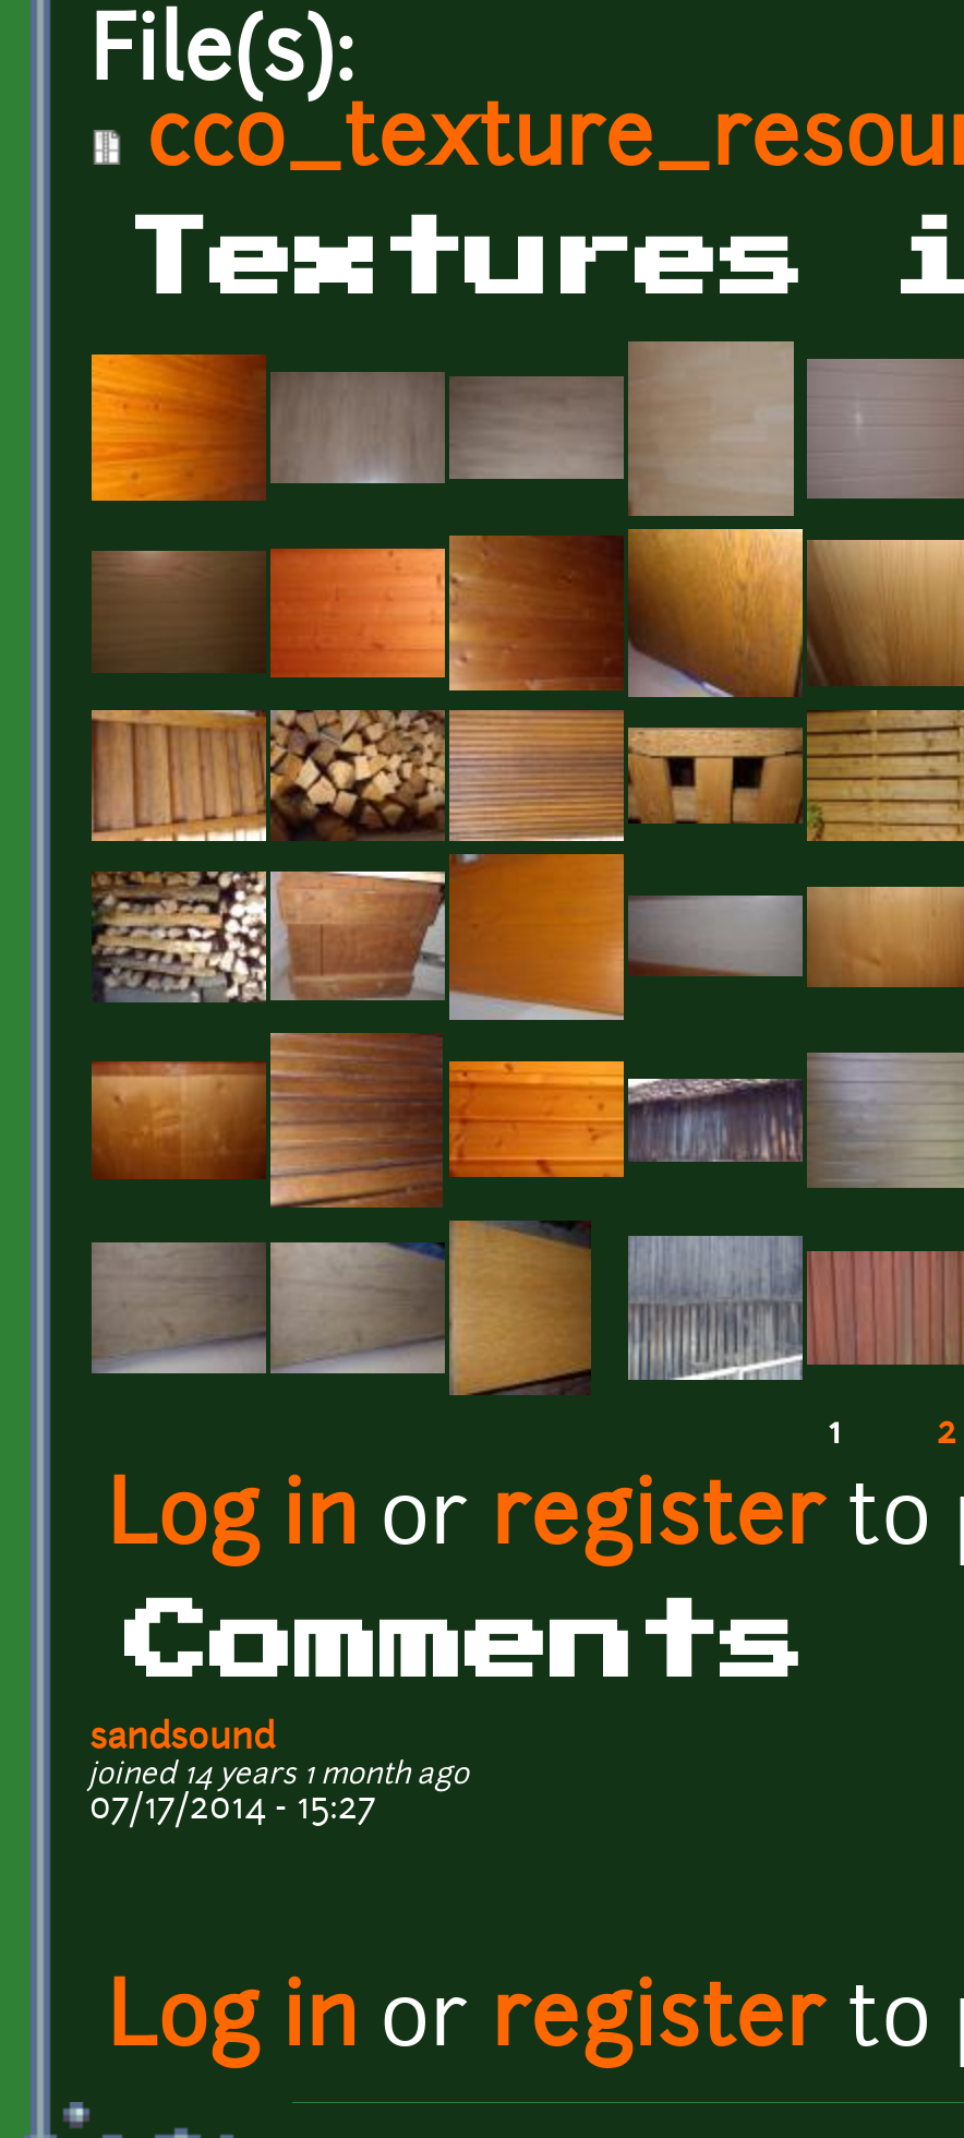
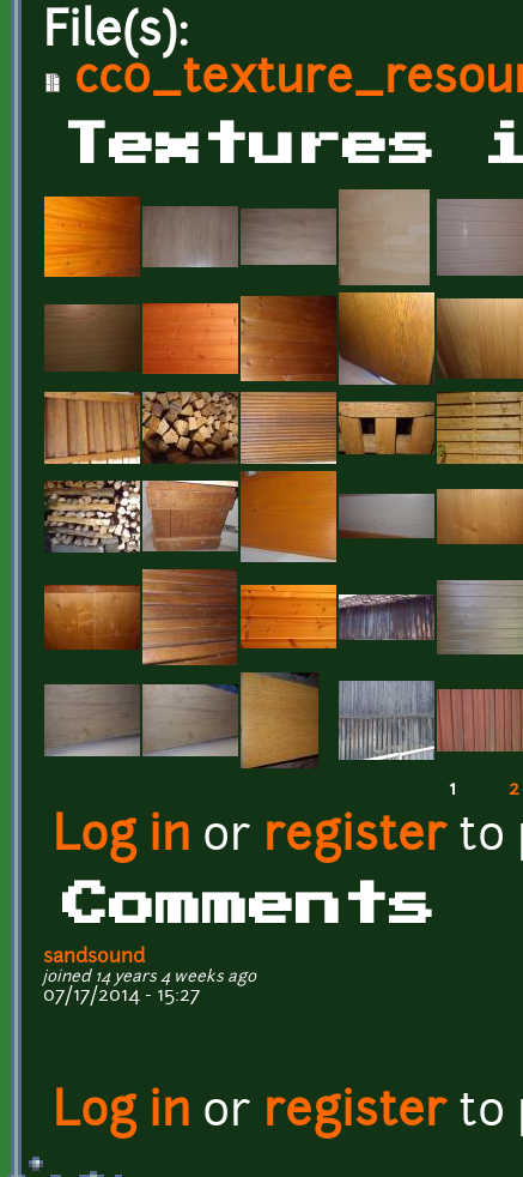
[89,1762,469,1791] joined 14 years 1 month ago -> [43,970,256,986] joined 14 years 4 weeks ago

